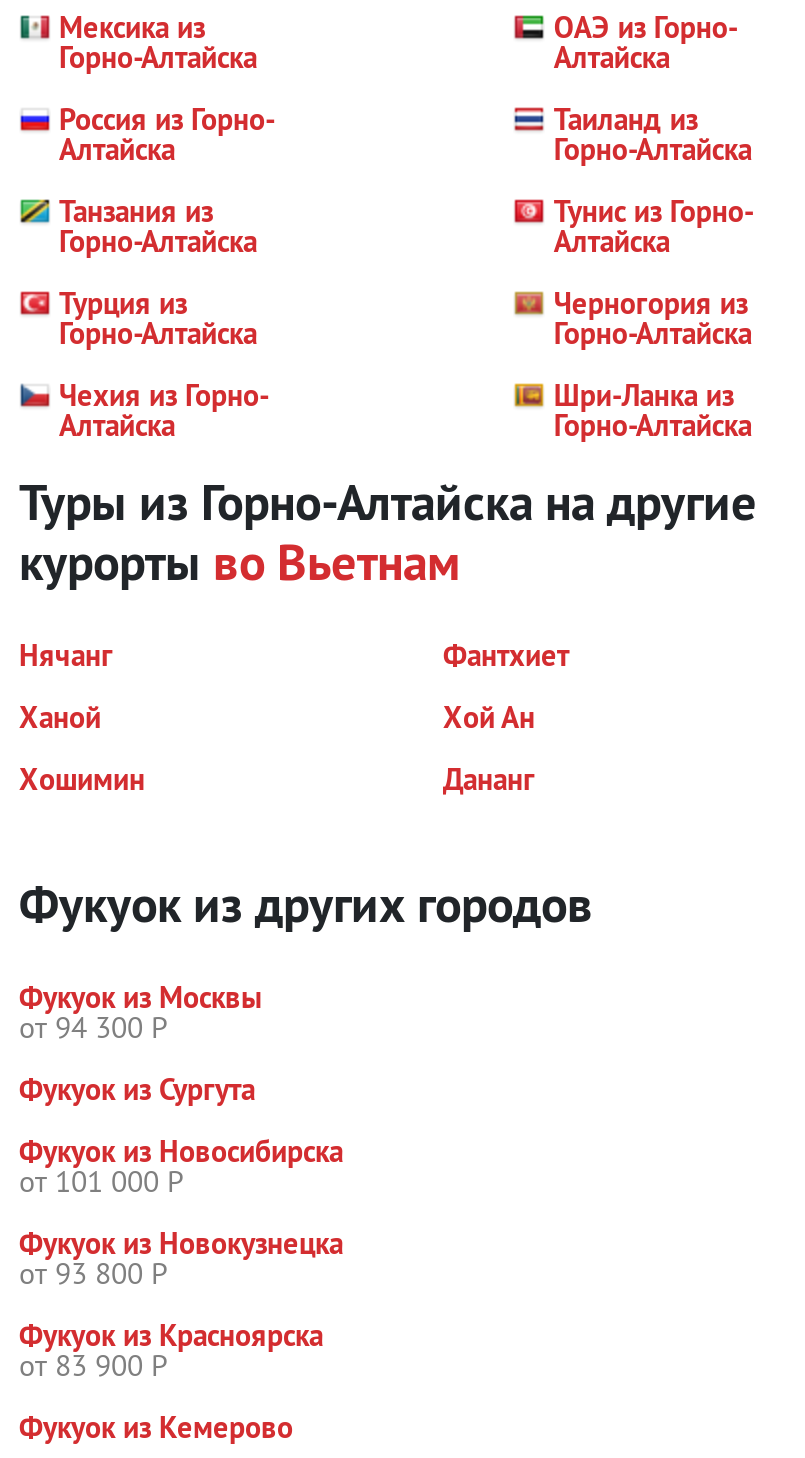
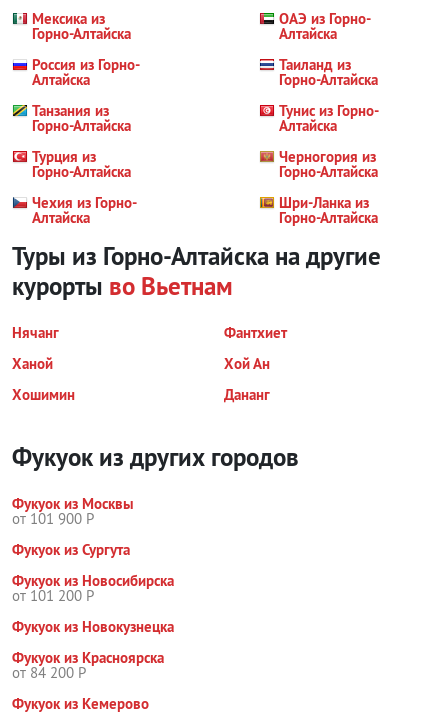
[19,1008,167,1046] от 94 300 Р -> [12,509,94,528] от 101 900 Р
[19,1162,183,1200] от 101 000 Р -> [12,586,94,605] от 101 200 Р
[19,1254,167,1292] от 93 800 Р -> none
[19,1346,167,1384] от 83 900 Р -> [12,663,86,682] от 84 200 Р

